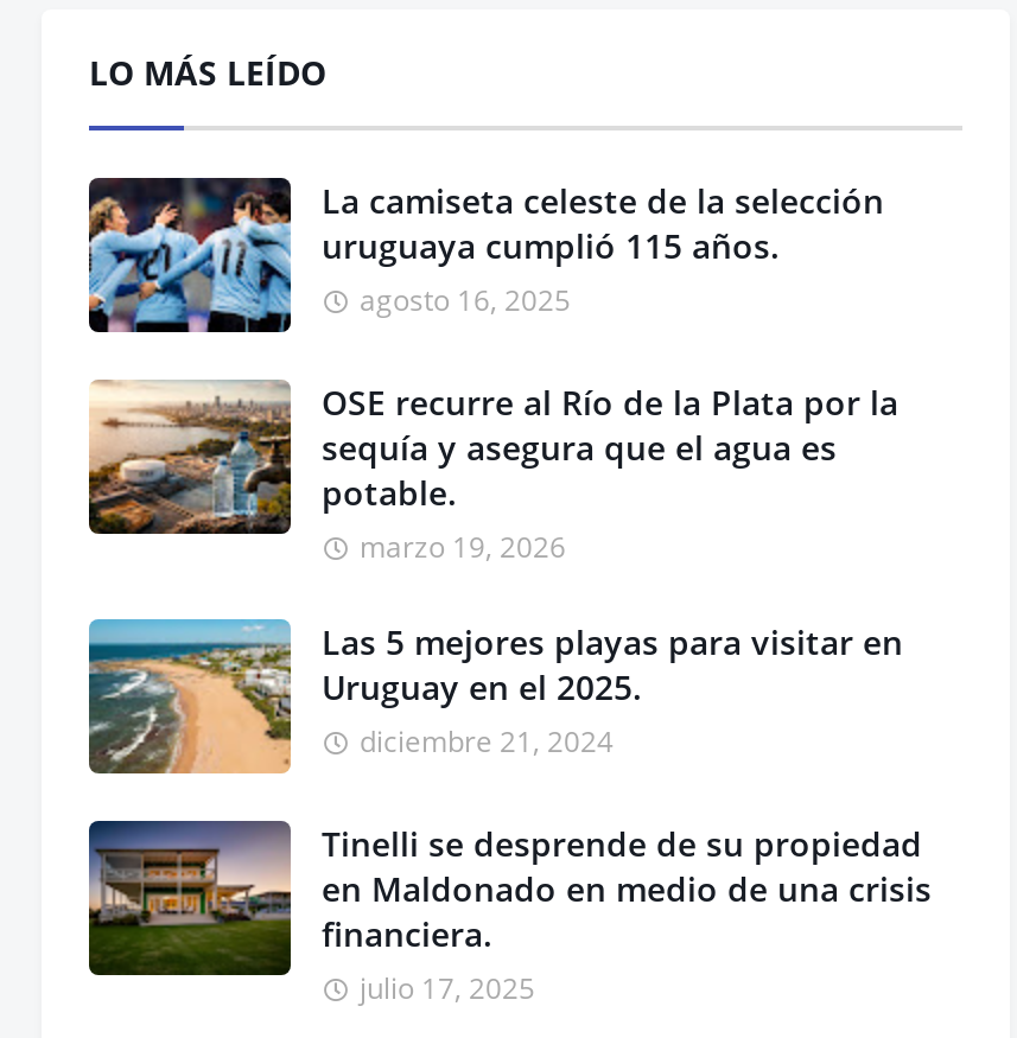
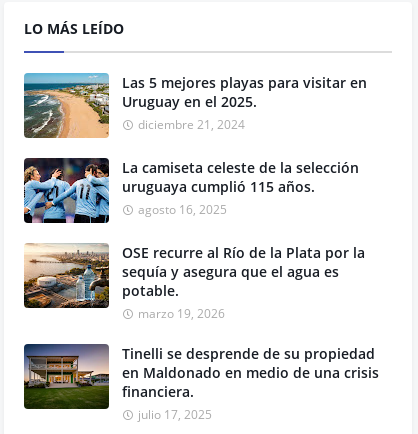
moved [84,176,898,568] -> [22,157,365,322]: [image] | La camiseta celeste de la selección | uruguaya cumplió 115 años. | agosto 16, 2025 | OSE recurre al Río de la Plata por la | sequía y asegura que el agua es | potable. | marzo 19, 2026
moved [87,617,903,776] -> [23,72,367,139]: [image] | Las 5 mejores playas para visitar en | Uruguay en el 2025. | diciembre 21, 2024

